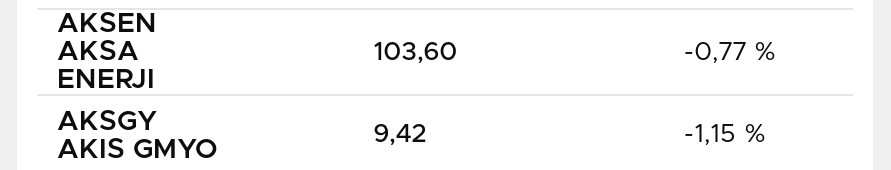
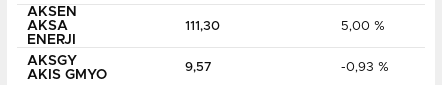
[373,39,457,65] 103,60 -> [185,19,220,32] 111,30
[684,39,776,65] -0,77 % -> [341,19,385,32] 5,00 %
[373,122,427,148] 9,42 -> [185,61,211,74] 9,57
[684,122,766,148] -1,15 % -> [341,61,389,74] -0,93 %

